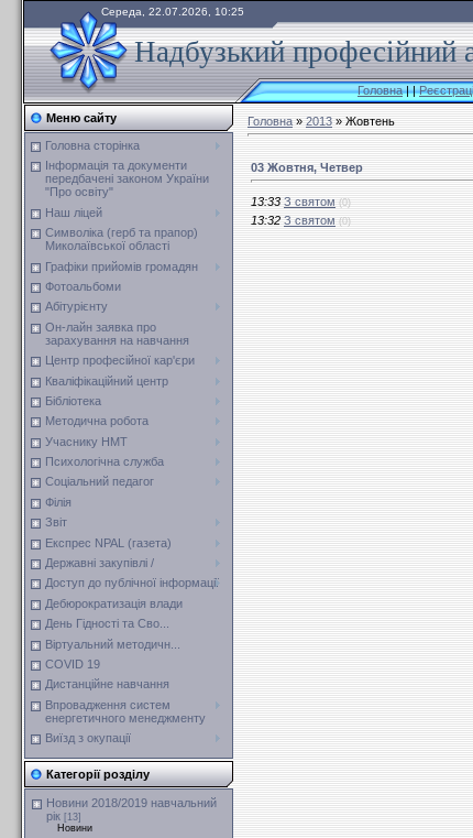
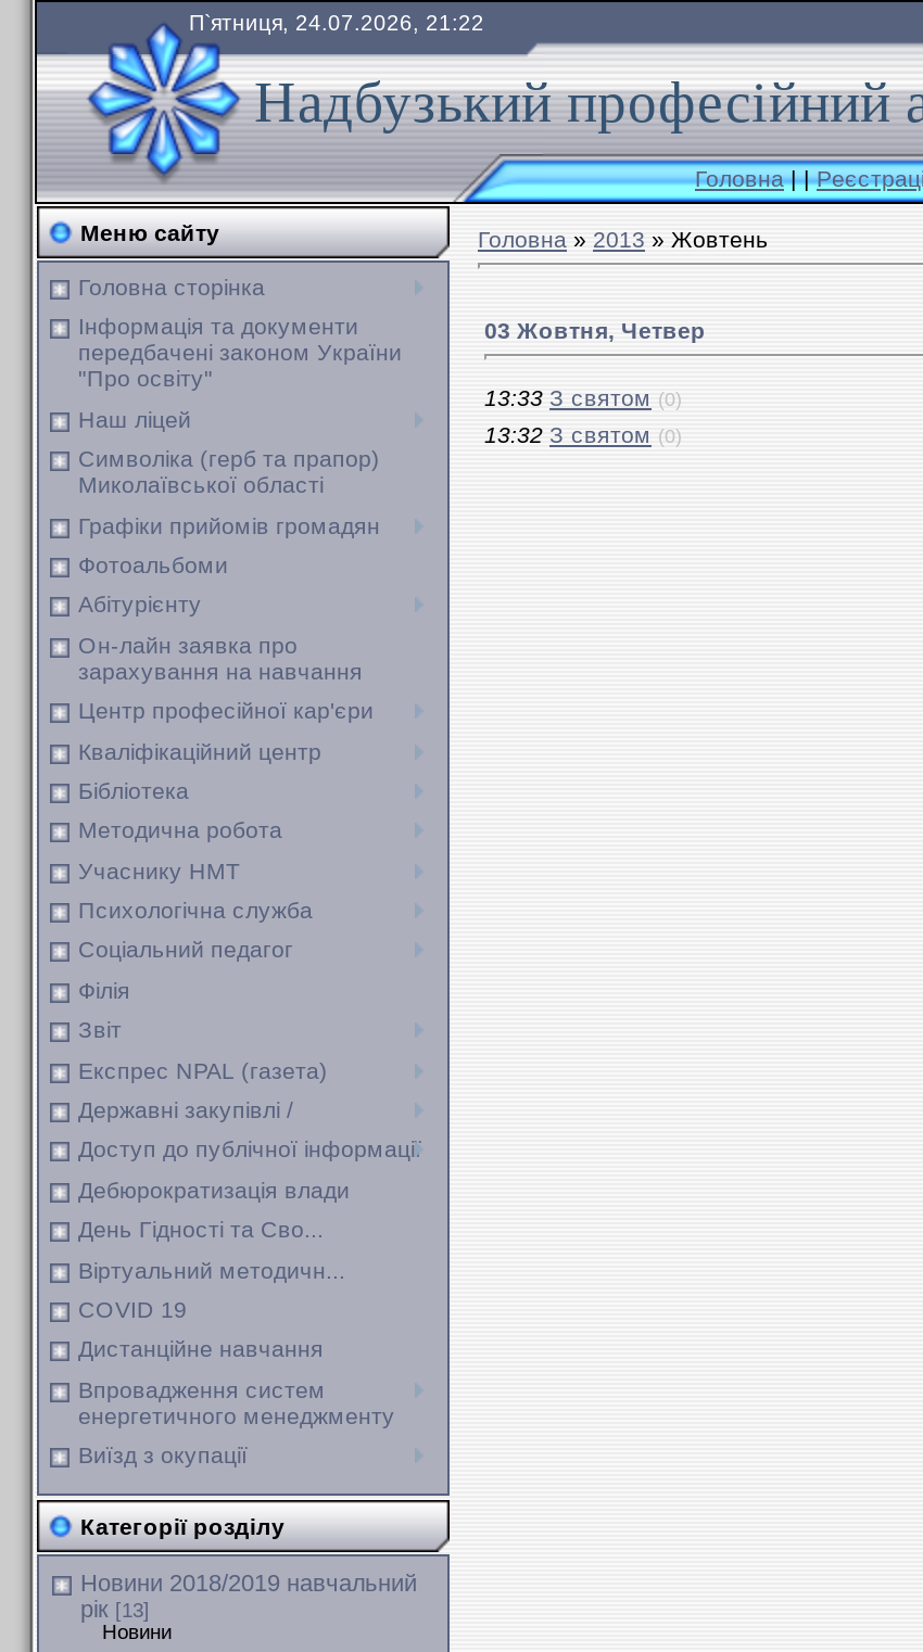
[101,6,244,18] Середа, 22.07.2026, 10:25 -> [189,11,484,35] П`ятниця, 24.07.2026, 21:22

